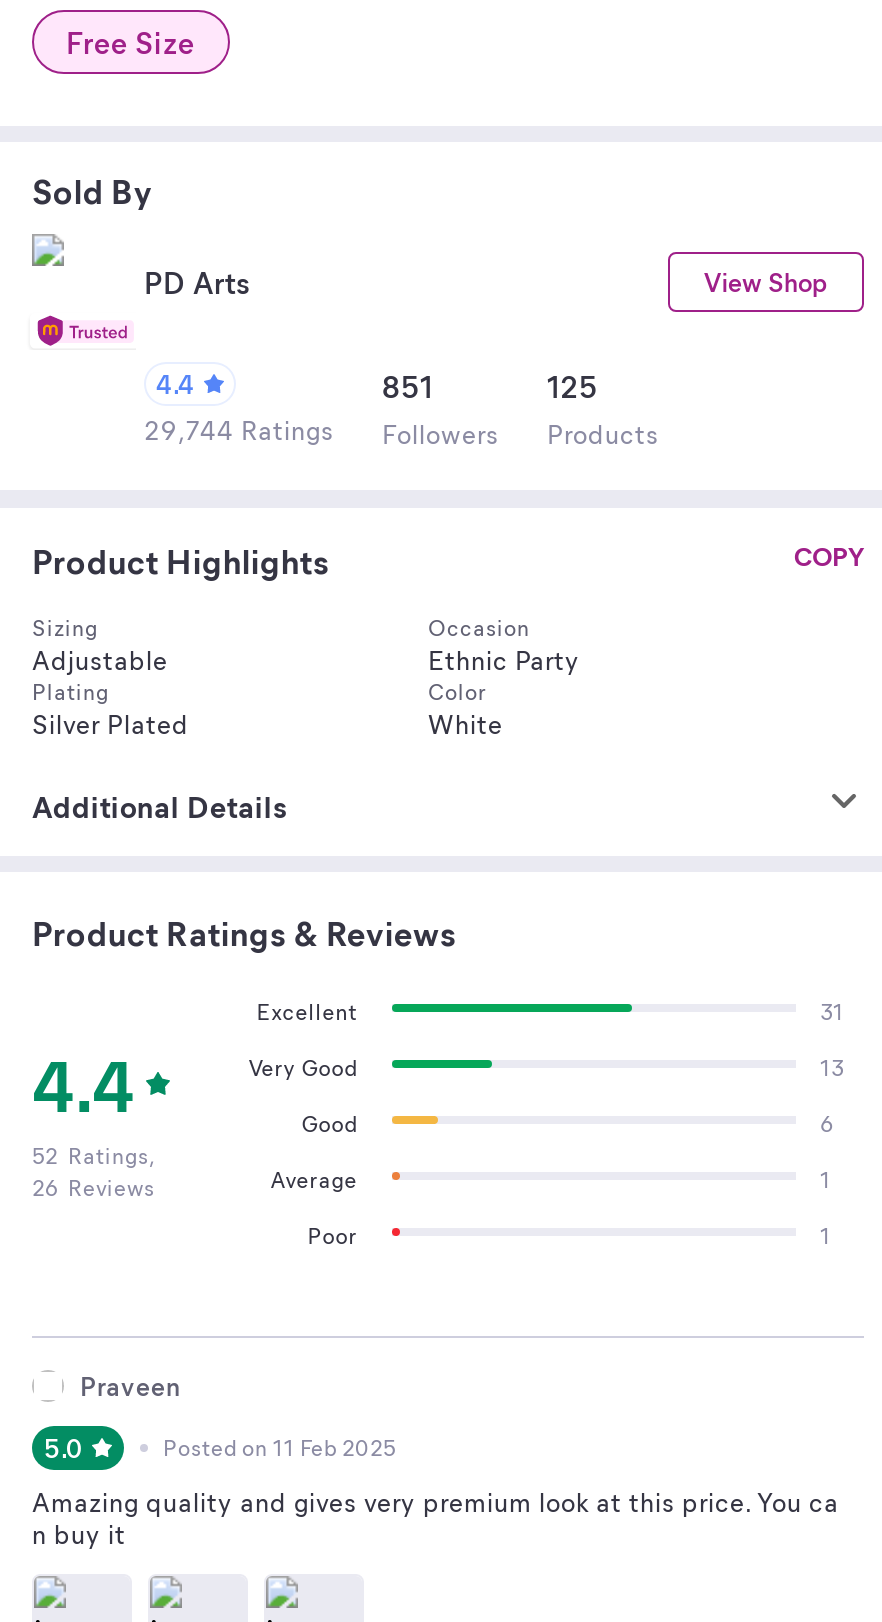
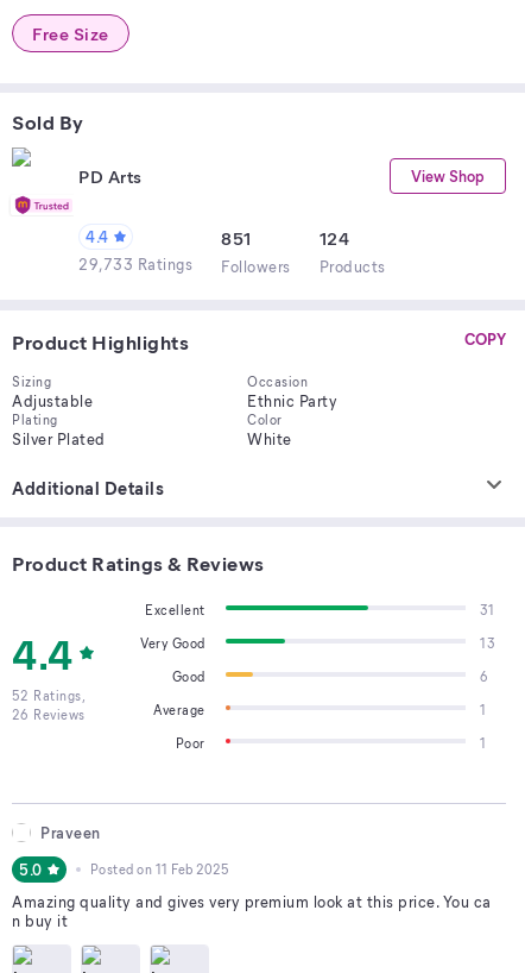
[547,366,598,406] 125 -> [319,226,349,250] 124
[144,412,659,450] 29,744 Ratings Followers Products -> [78,253,385,276] 29,733 Ratings Followers Products

